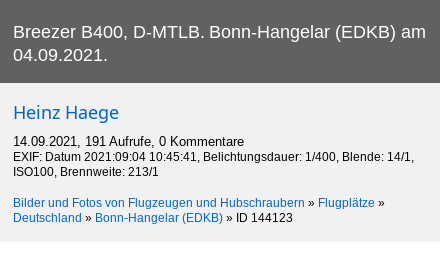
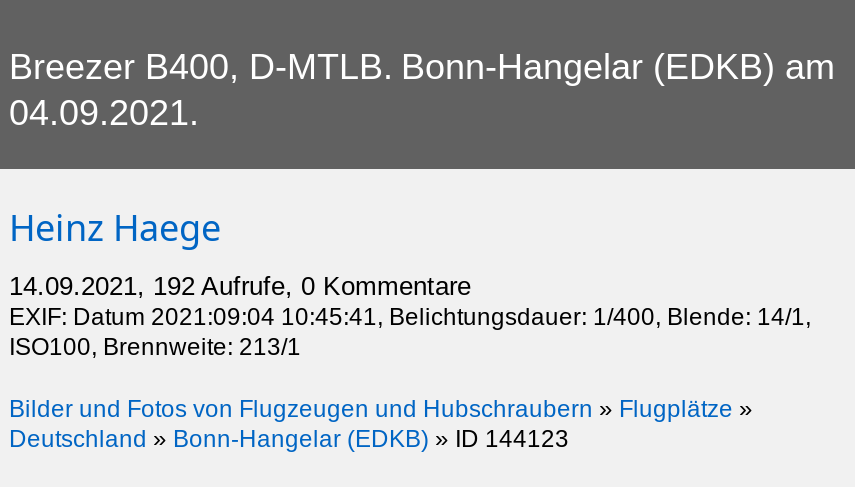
[13,134,244,149] 14.09.2021, 191 Aufrufe, 0 Kommentare -> [9,272,471,302] 14.09.2021, 192 Aufrufe, 0 Kommentare

